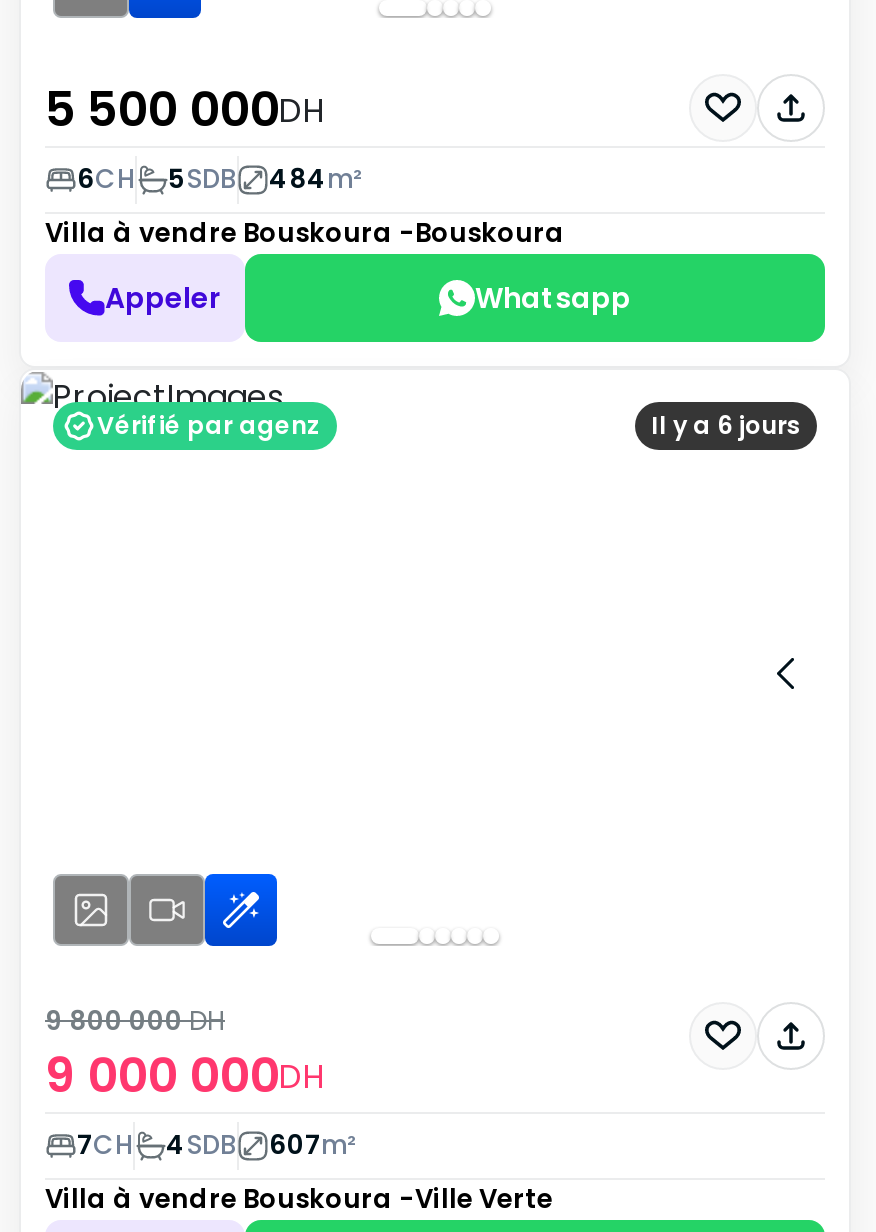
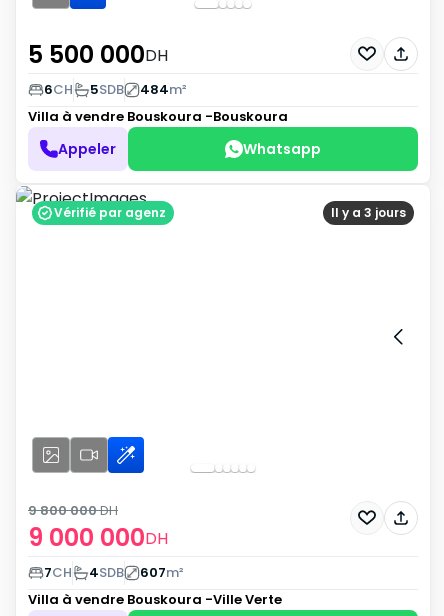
[651,408,801,442] Il y a 6 jours -> [331,204,406,221] Il y a 3 jours

